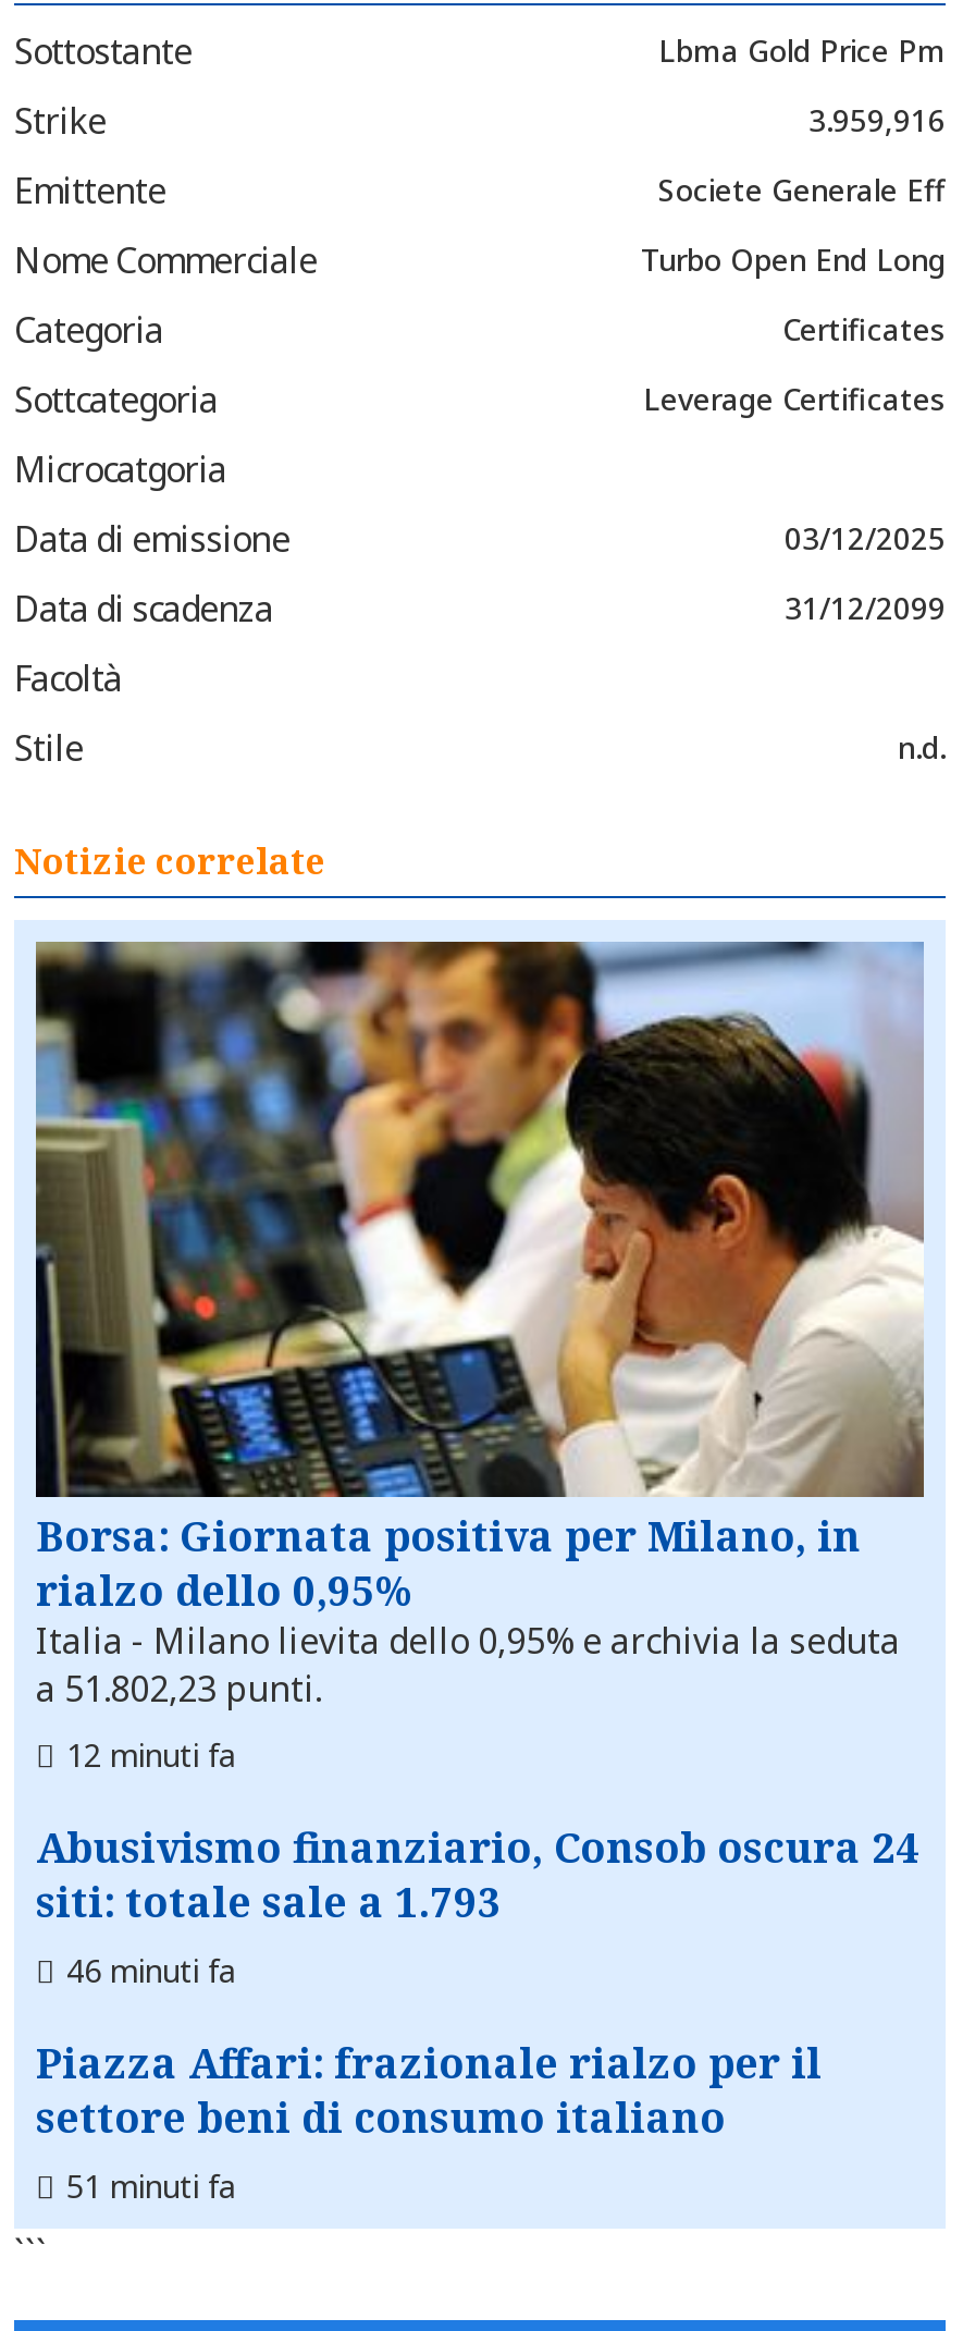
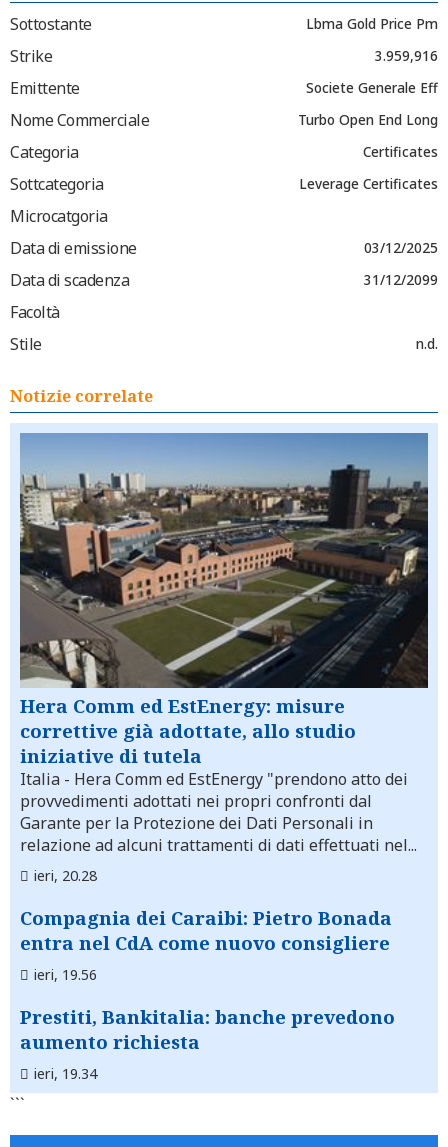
[34,940,926,1713] [image] | Borsa: Giornata positiva per Milano, in | rialzo dello 0,95% | Italia - Milano lievita dello 0,95% e archivia la seduta | a 51.802,23 punti. -> [19,432,429,856] [image] | Hera Comm ed EstEnergy: misure | correttive già adottate, allo studio | iniziative di tutela | Italia - Hera Comm ed EstEnergy "prendono atto dei | provvedimenti adottati nei propri confronti dal | Garante per la Protezione dei Dati Personali in | relazione ad alcuni trattamenti di dati effettuati nel...
[66,1735,236,1776] 12 minuti fa -> [34,866,97,885] ieri, 20.28
[36,1820,919,1992] Abusivismo finanziario, Consob oscura 24 | siti: totale sale a 1.793 | 46 minuti fa -> [20,905,392,984] Compagnia dei Caraibi: Pietro Bonada | entra nel CdA come nuovo consigliere | ieri, 19.56
[36,2035,822,2207] Piazza Affari: frazionale rialzo per il | settore beni di consumo italiano | 51 minuti fa -> [20,1004,395,1083] Prestiti, Bankitalia: banche prevedono | aumento richiesta | ieri, 19.34

